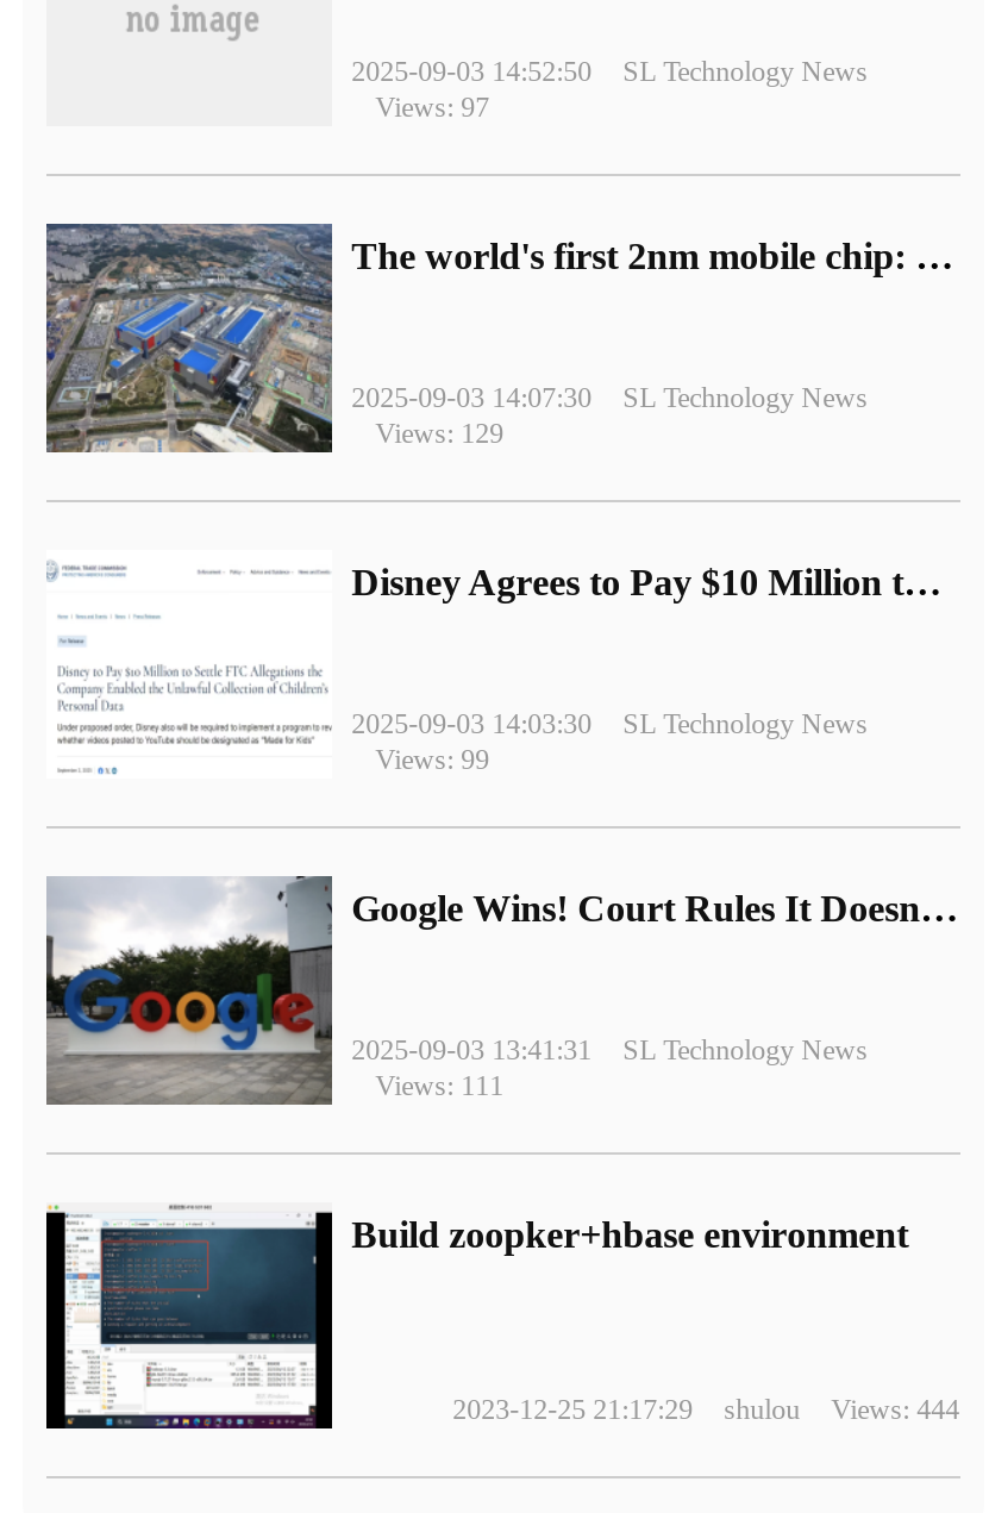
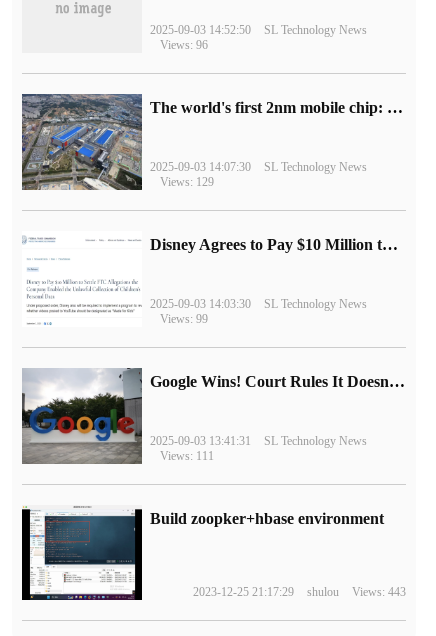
[375,91,489,124] Views: 97 -> [160,38,208,52] Views: 96
[452,1393,959,1427] 2023-12-25 21:17:29 shulou Views: 444 -> [193,585,406,599] 2023-12-25 21:17:29 shulou Views: 443

